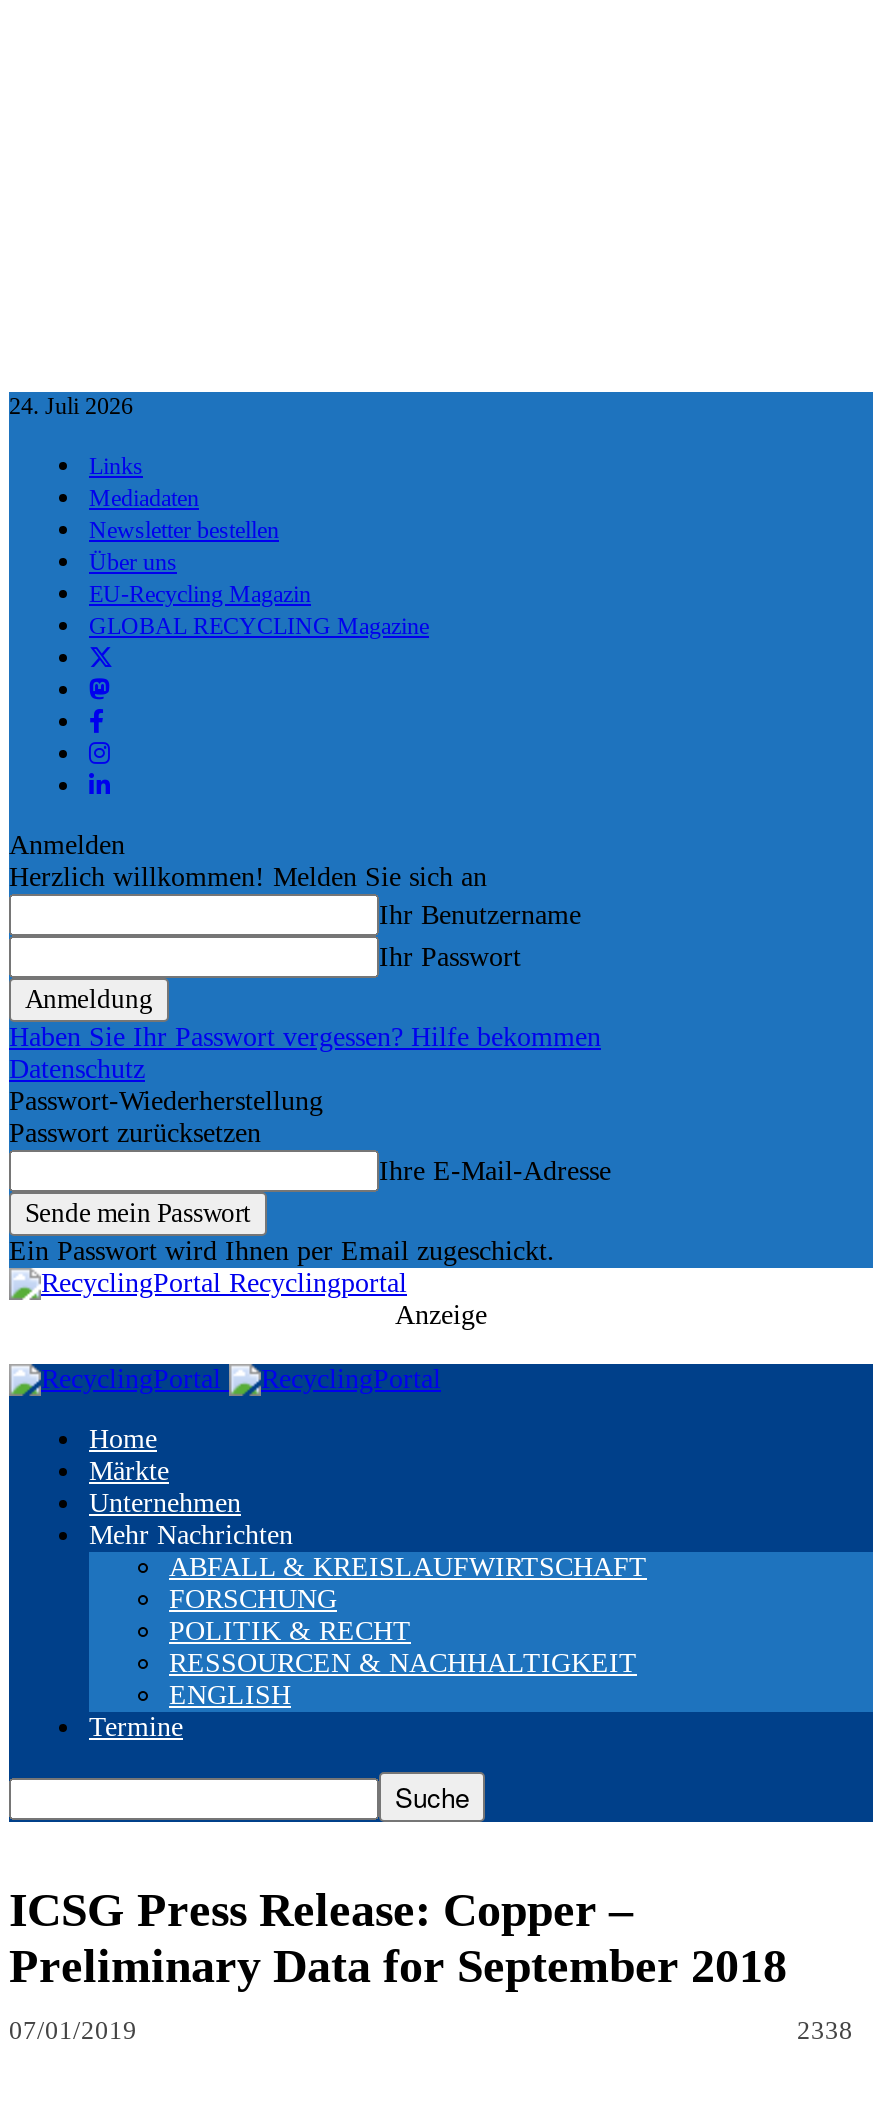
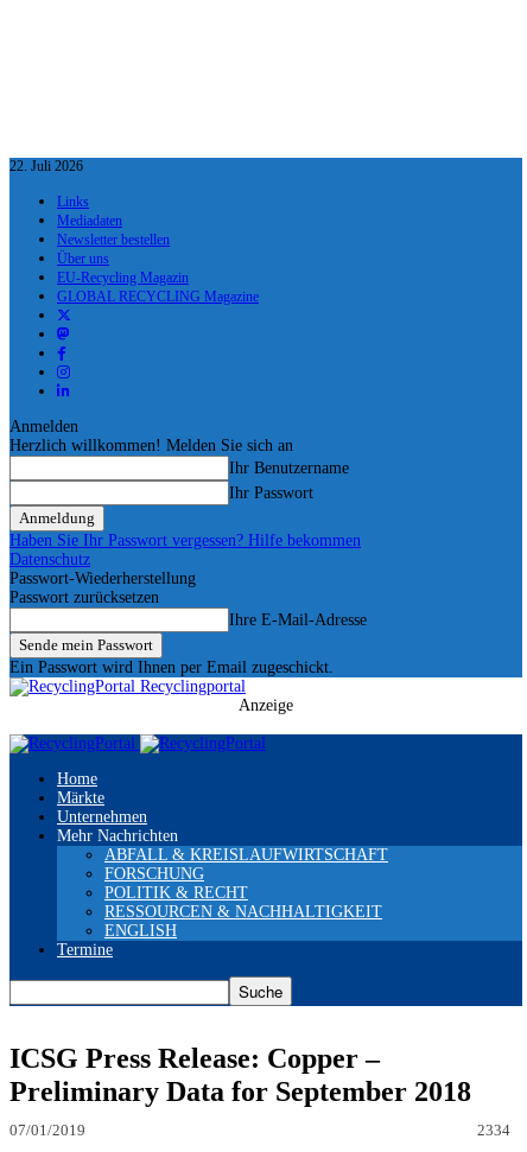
[9,392,133,420] 24. Juli 2026 -> [9,158,83,174] 22. Juli 2026
[797,2015,853,2045] 2338 -> [477,1121,510,1138] 2334

